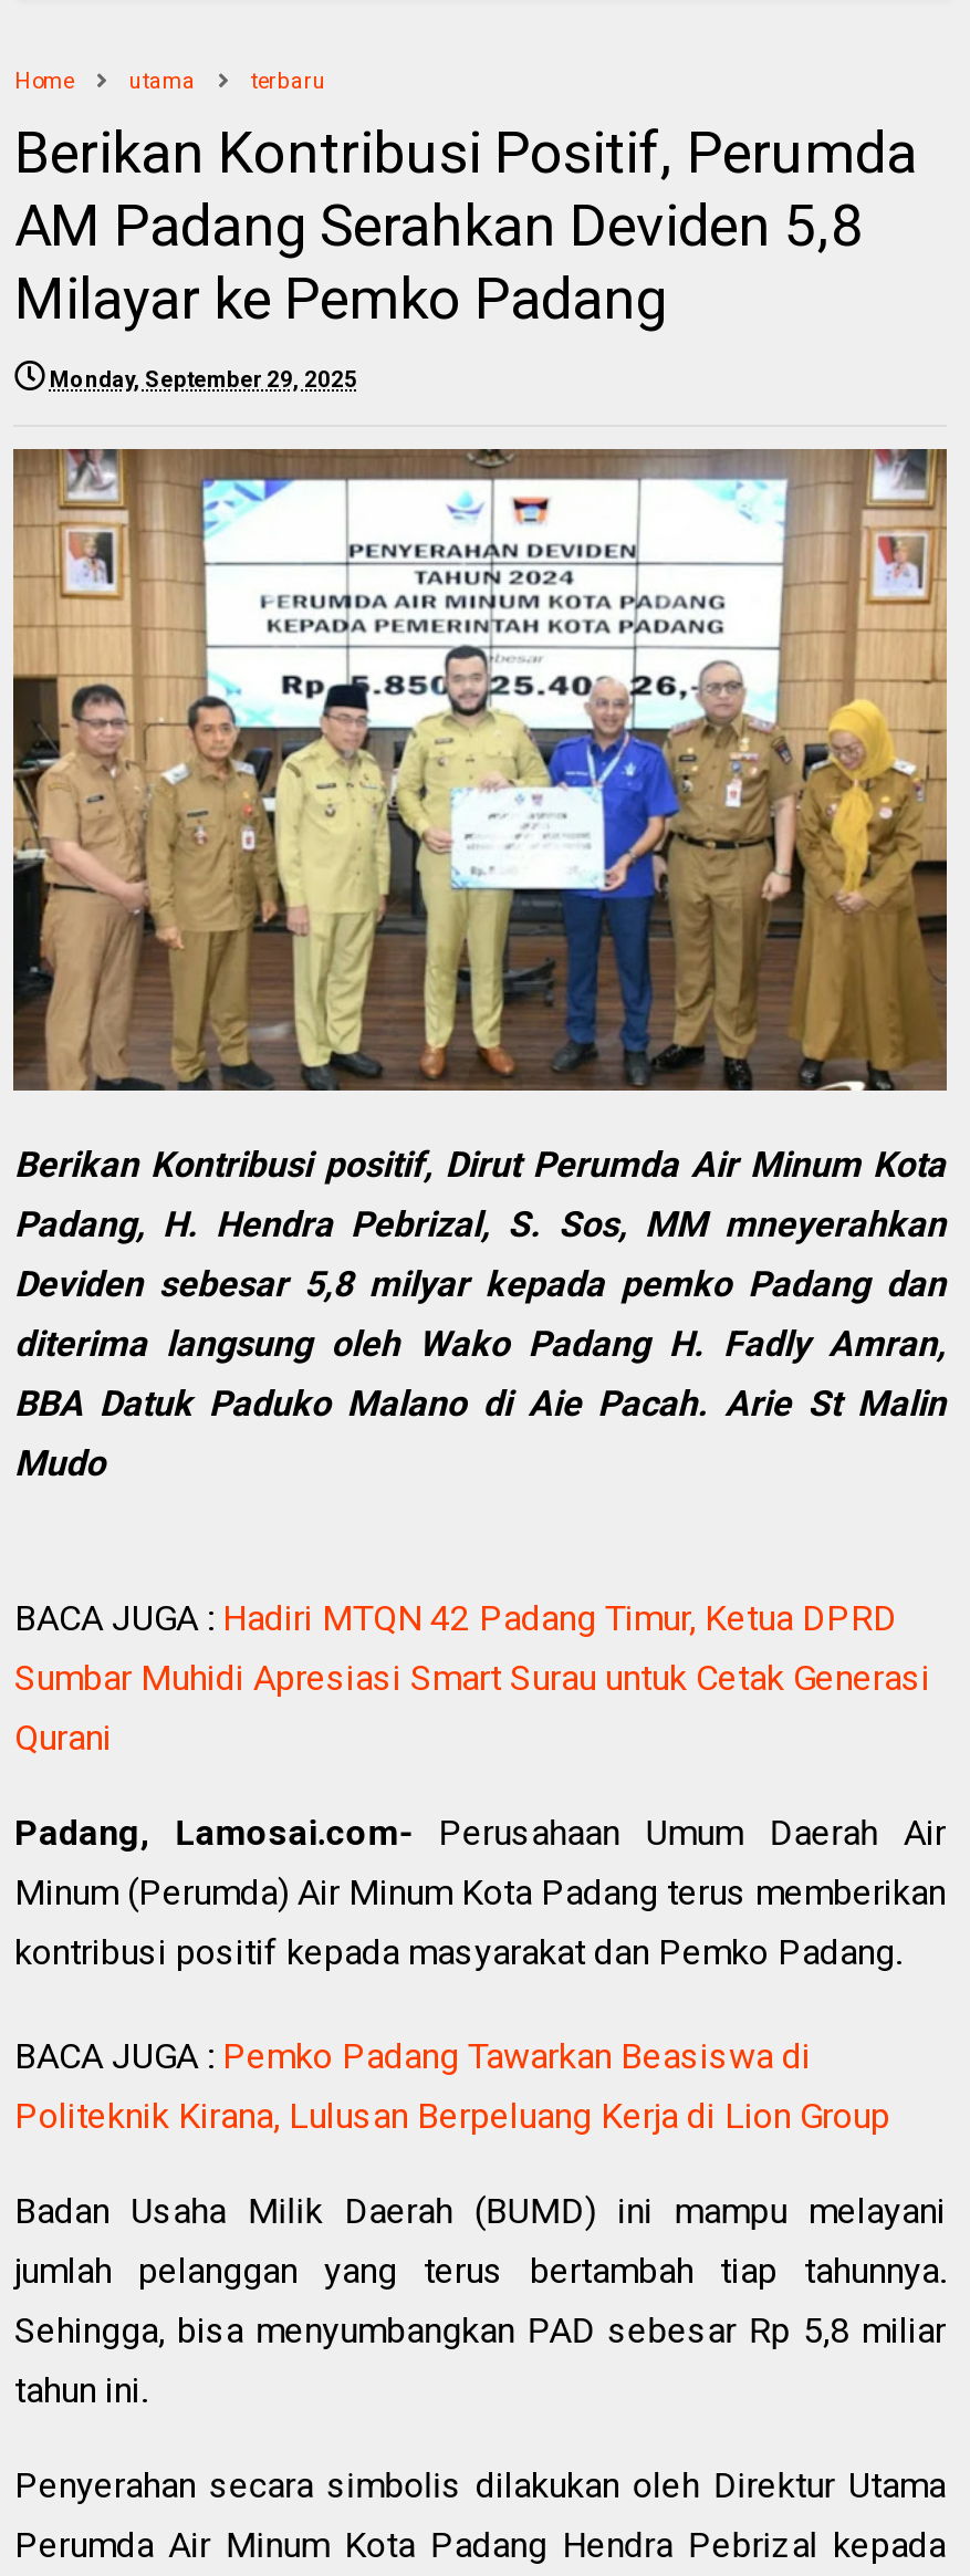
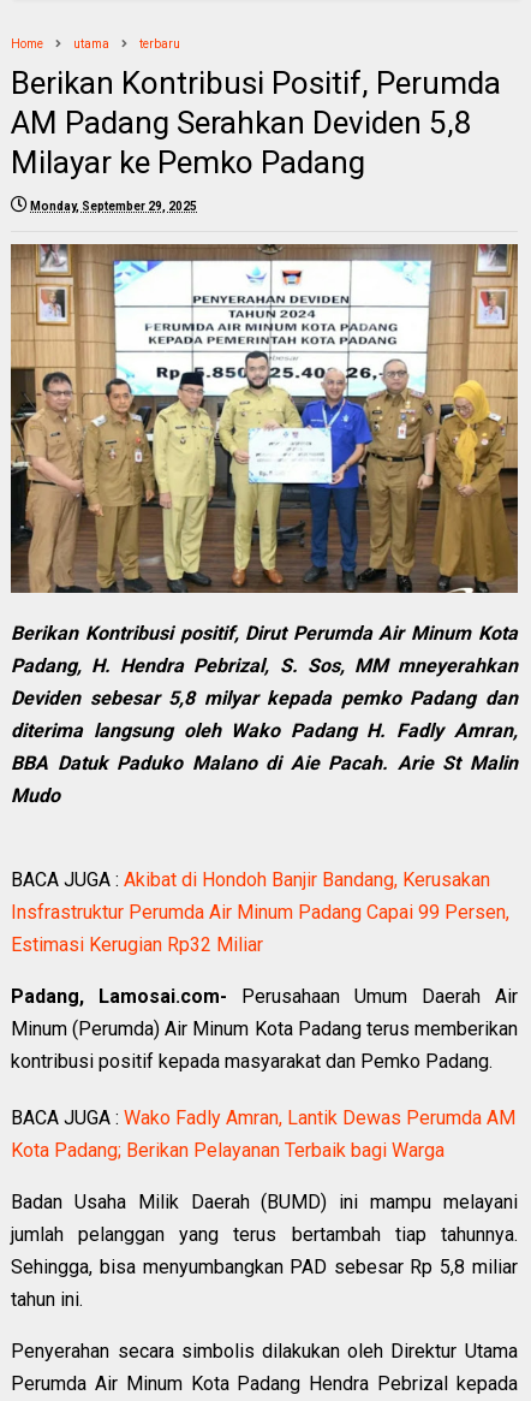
[14,1597,930,1759] BACA JUGA : Hadiri MTQN 42 Padang Timur, Ketua DPRD | Sumbar Muhidi Apresiasi Smart Surau untuk Cetak Generasi | Qurani -> [11,868,510,956] BACA JUGA : Akibat di Hondoh Banjir Bandang, Kerusakan | Insfrastruktur Perumda Air Minum Padang Capai 99 Persen, | Estimasi Kerugian Rp32 Miliar
[14,2035,890,2137] BACA JUGA : Pemko Padang Tawarkan Beasiswa di | Politeknik Kirana, Lulusan Berpeluang Kerja di Lion Group -> [11,1106,516,1162] BACA JUGA : Wako Fadly Amran, Lantik Dewas Perumda AM | Kota Padang; Berikan Pelayanan Terbaik bagi Warga

